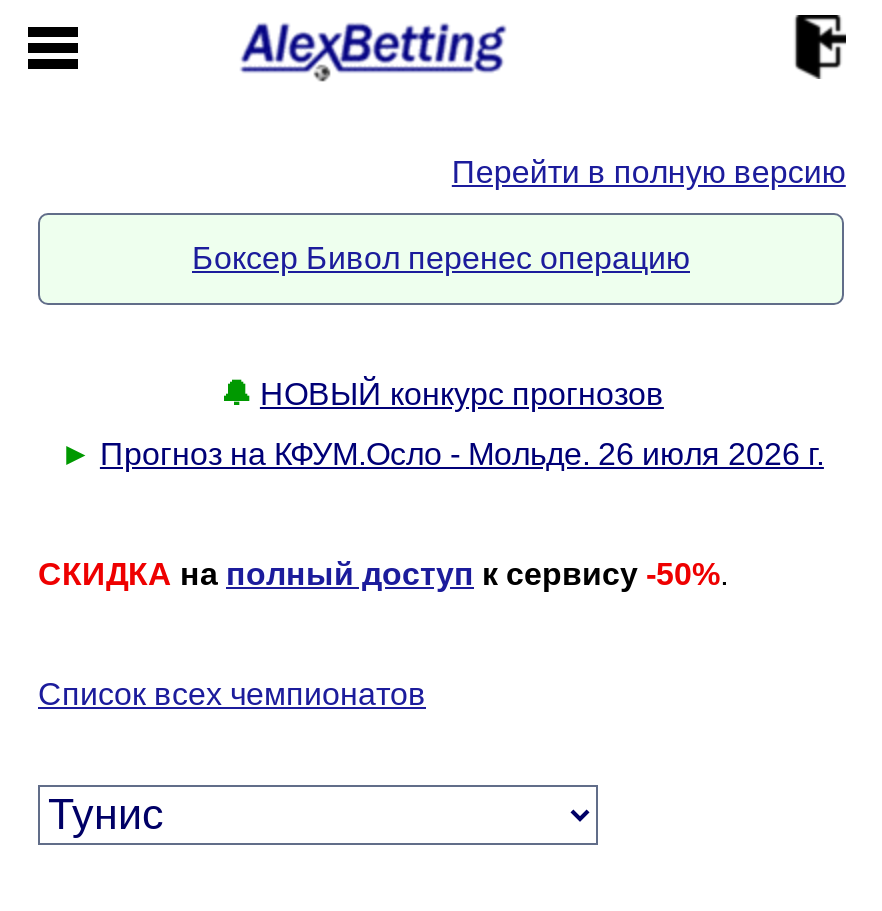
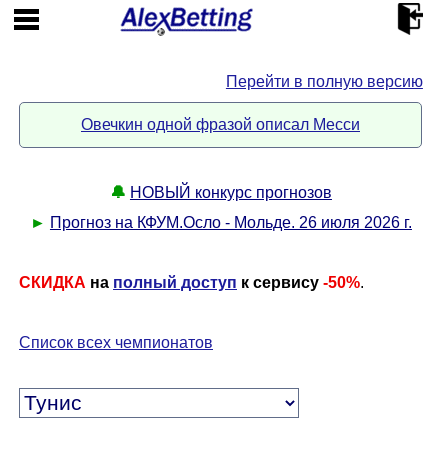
[192,241,690,275] Боксер Бивол перенес операцию -> [81,116,360,133] Овечкин одной фразой описал Месси

